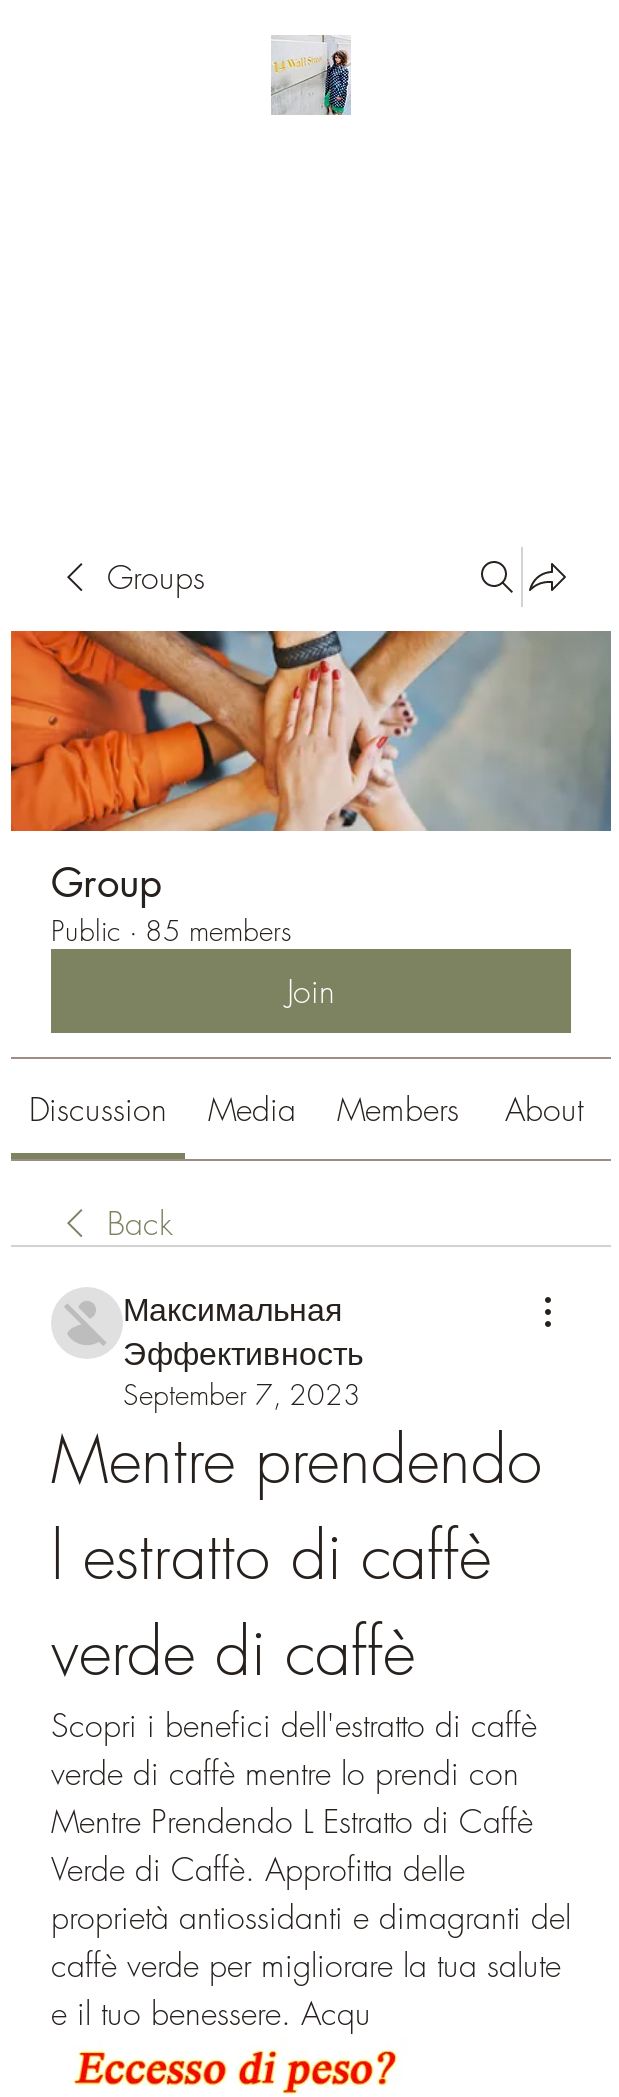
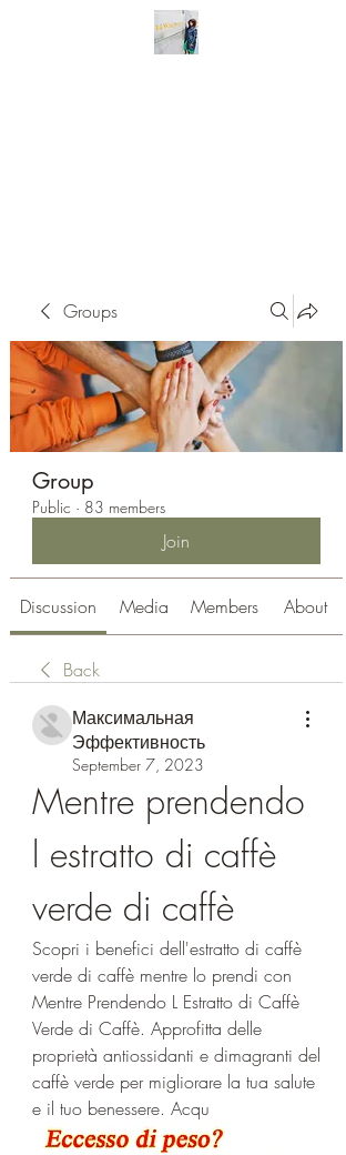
[51,911,291,949] Public · 85 members -> [32,496,165,518] Public · 83 members

